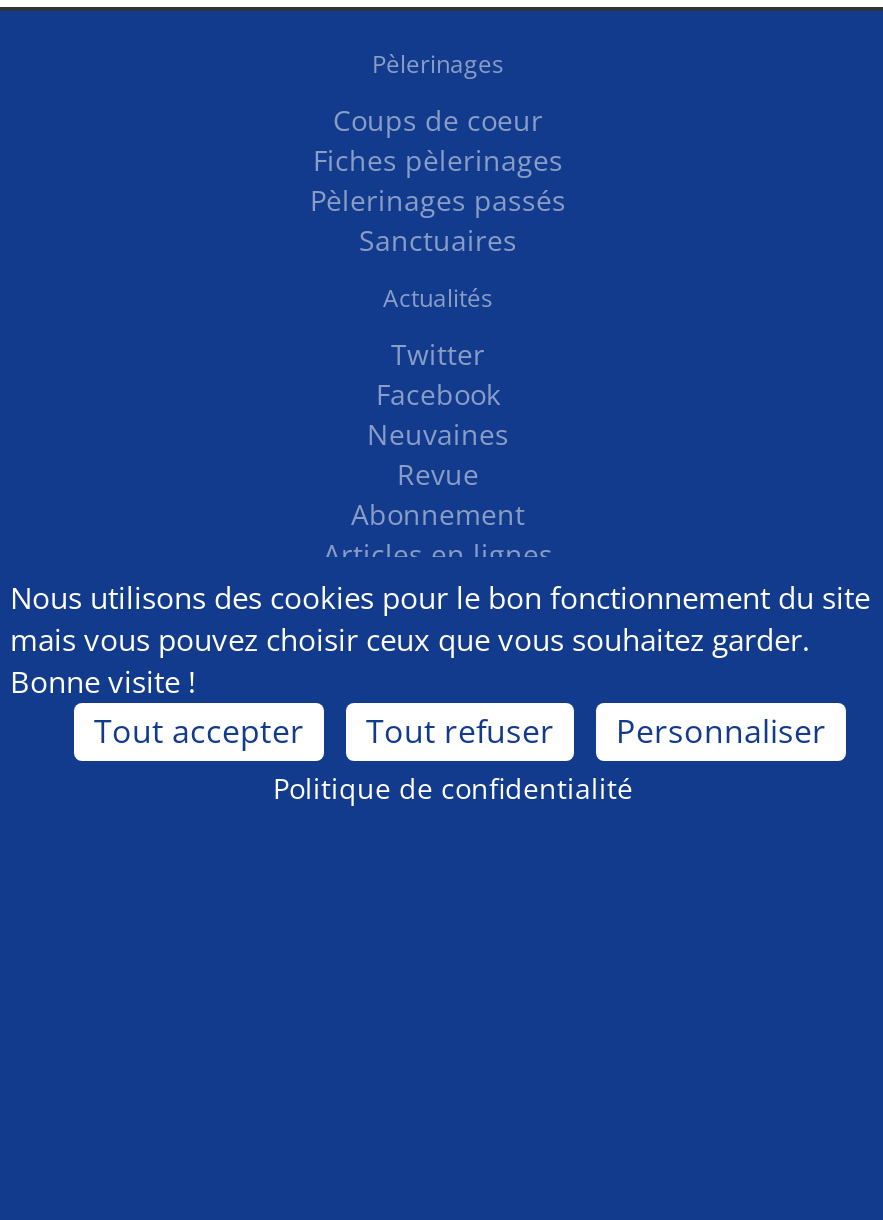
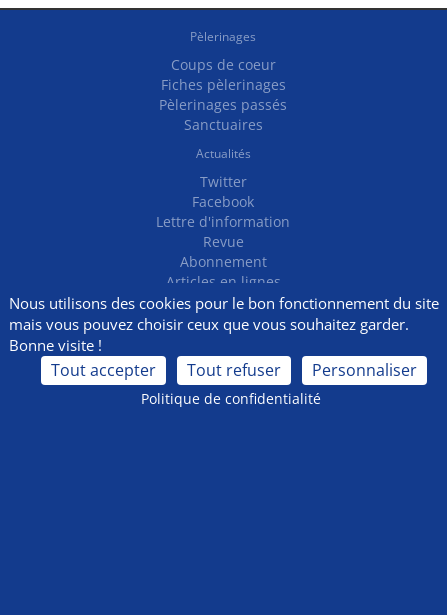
[367,415,509,453] Neuvaines -> [156,212,290,231] Lettre d'information

